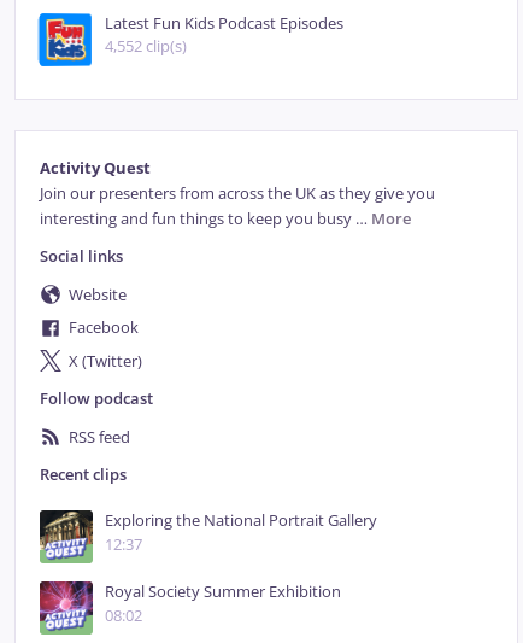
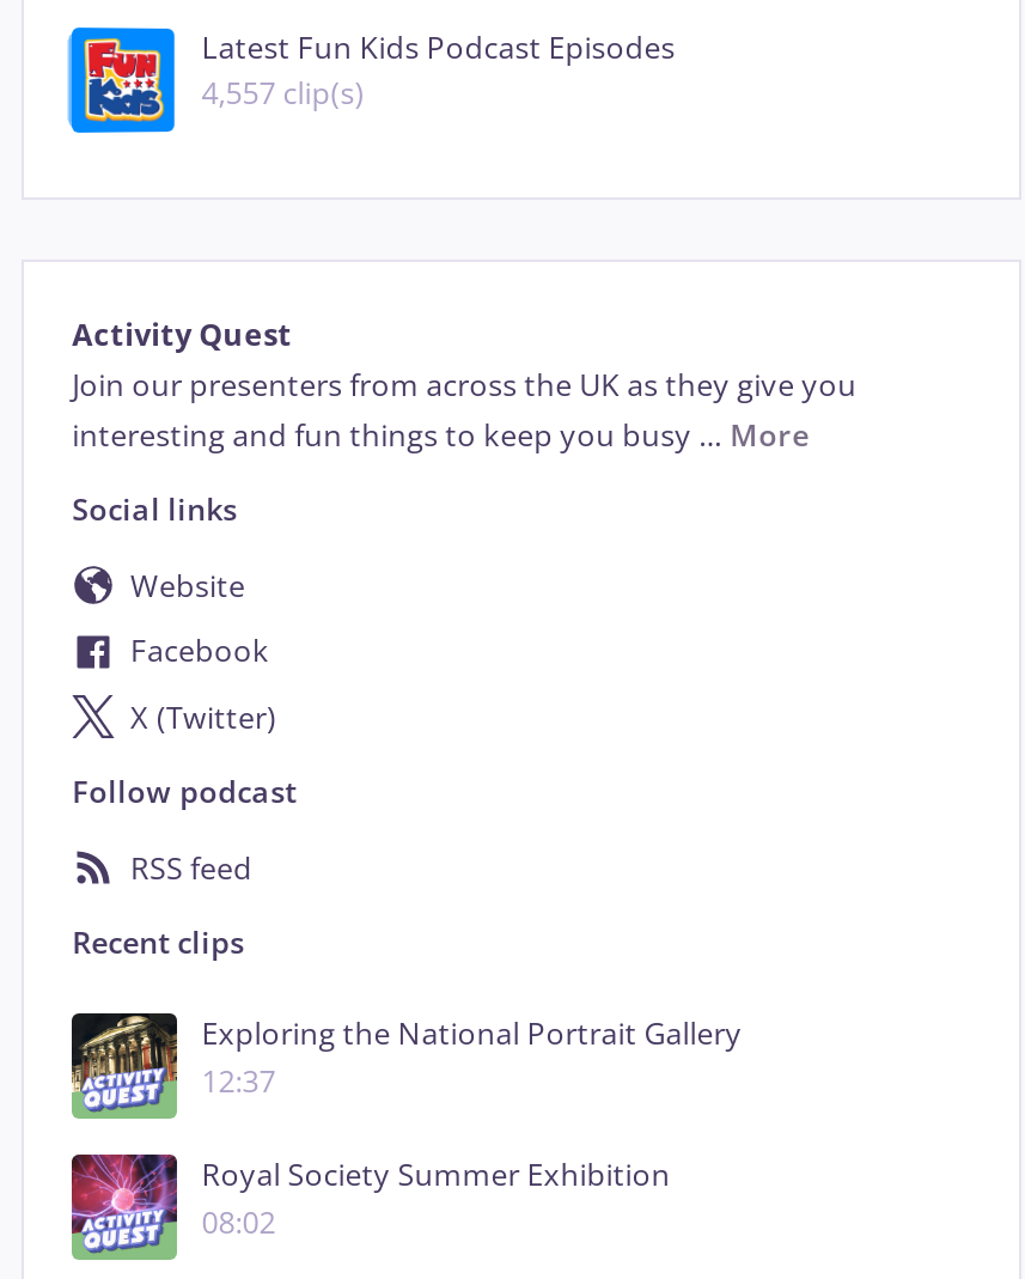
[105,37,187,57] 4,552 clip(s) -> [201,74,364,115] 4,557 clip(s)

